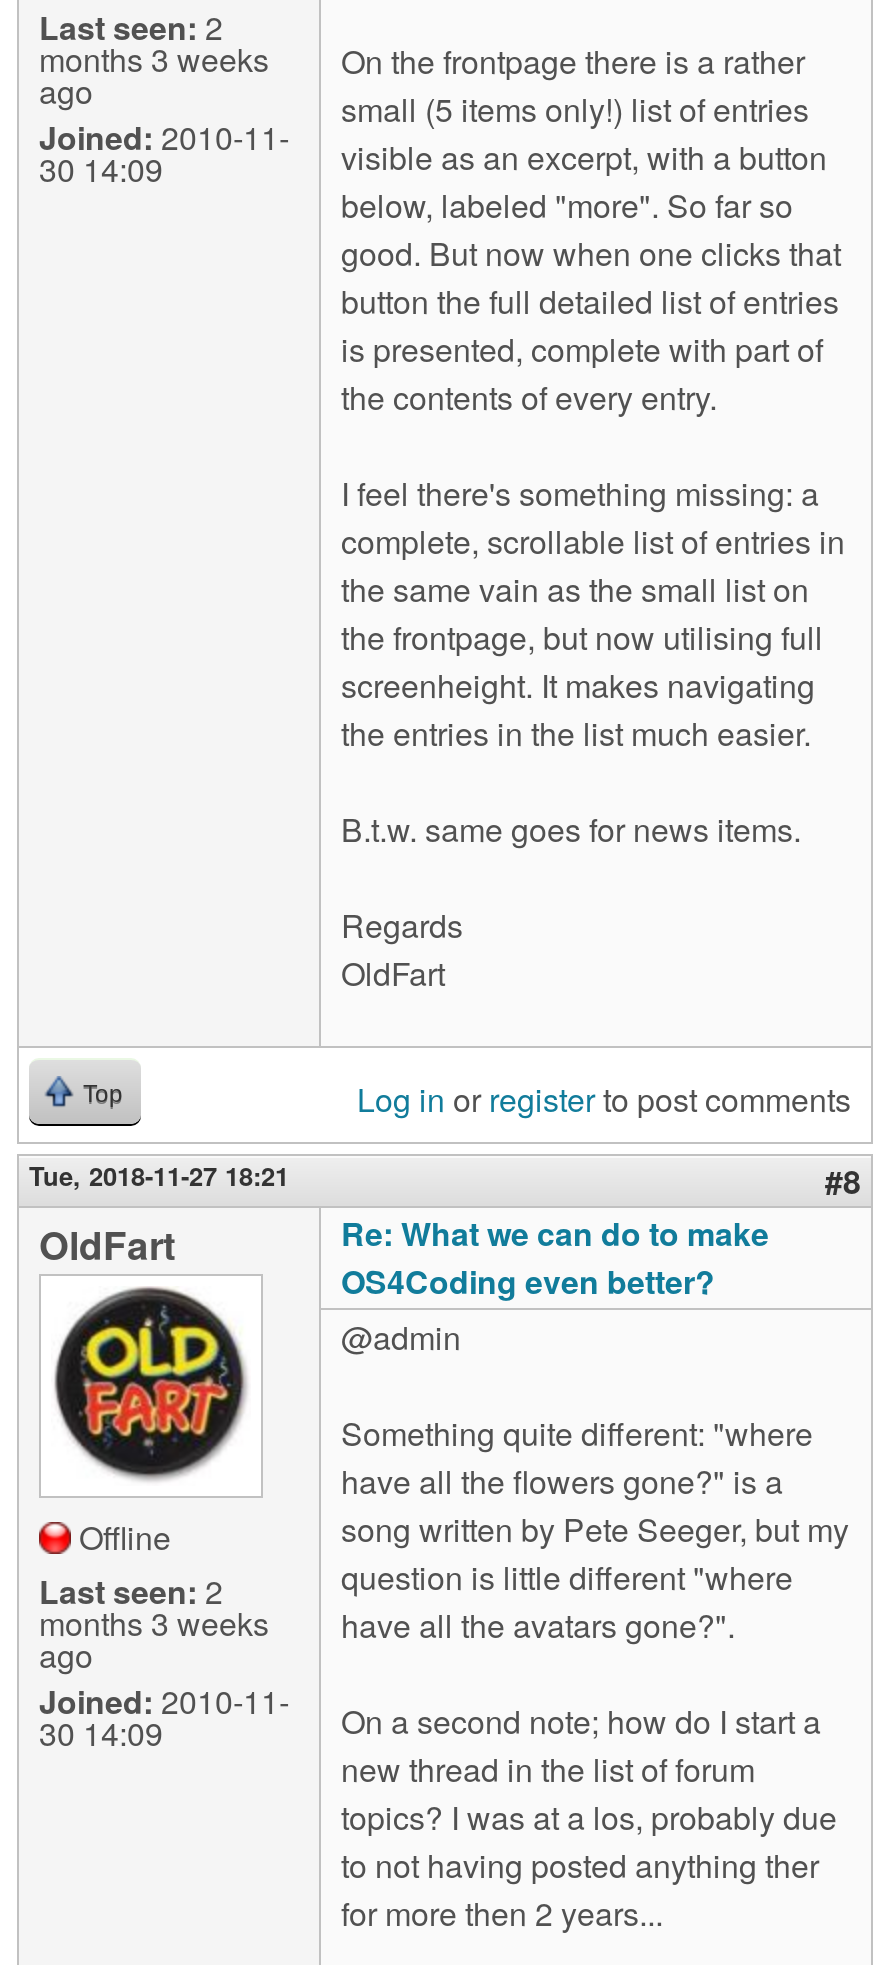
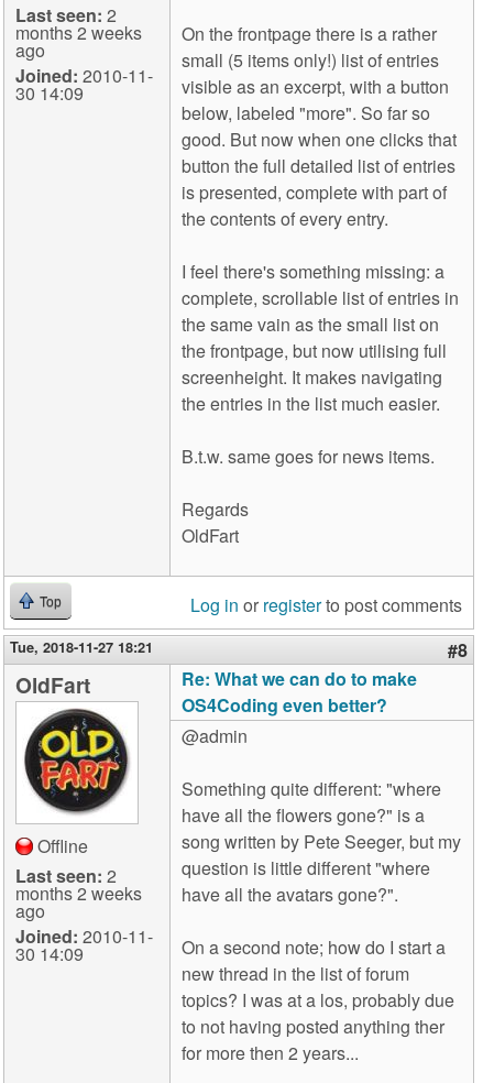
[39,36,805,84] months 3 weeks On the frontpage there is a rather -> [15,20,437,46] months 2 weeks On the frontpage there is a rather
[39,1600,735,1648] months 3 weeks have all the avatars gone?". -> [15,880,398,907] months 2 weeks have all the avatars gone?".

